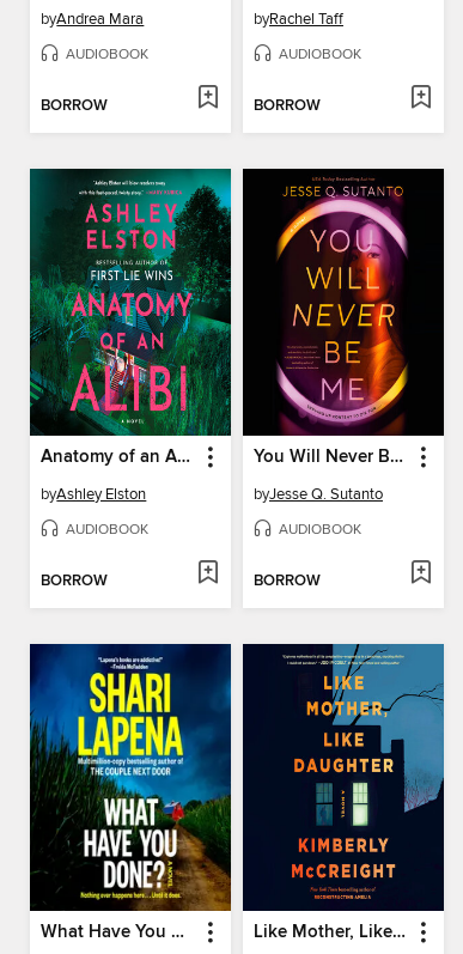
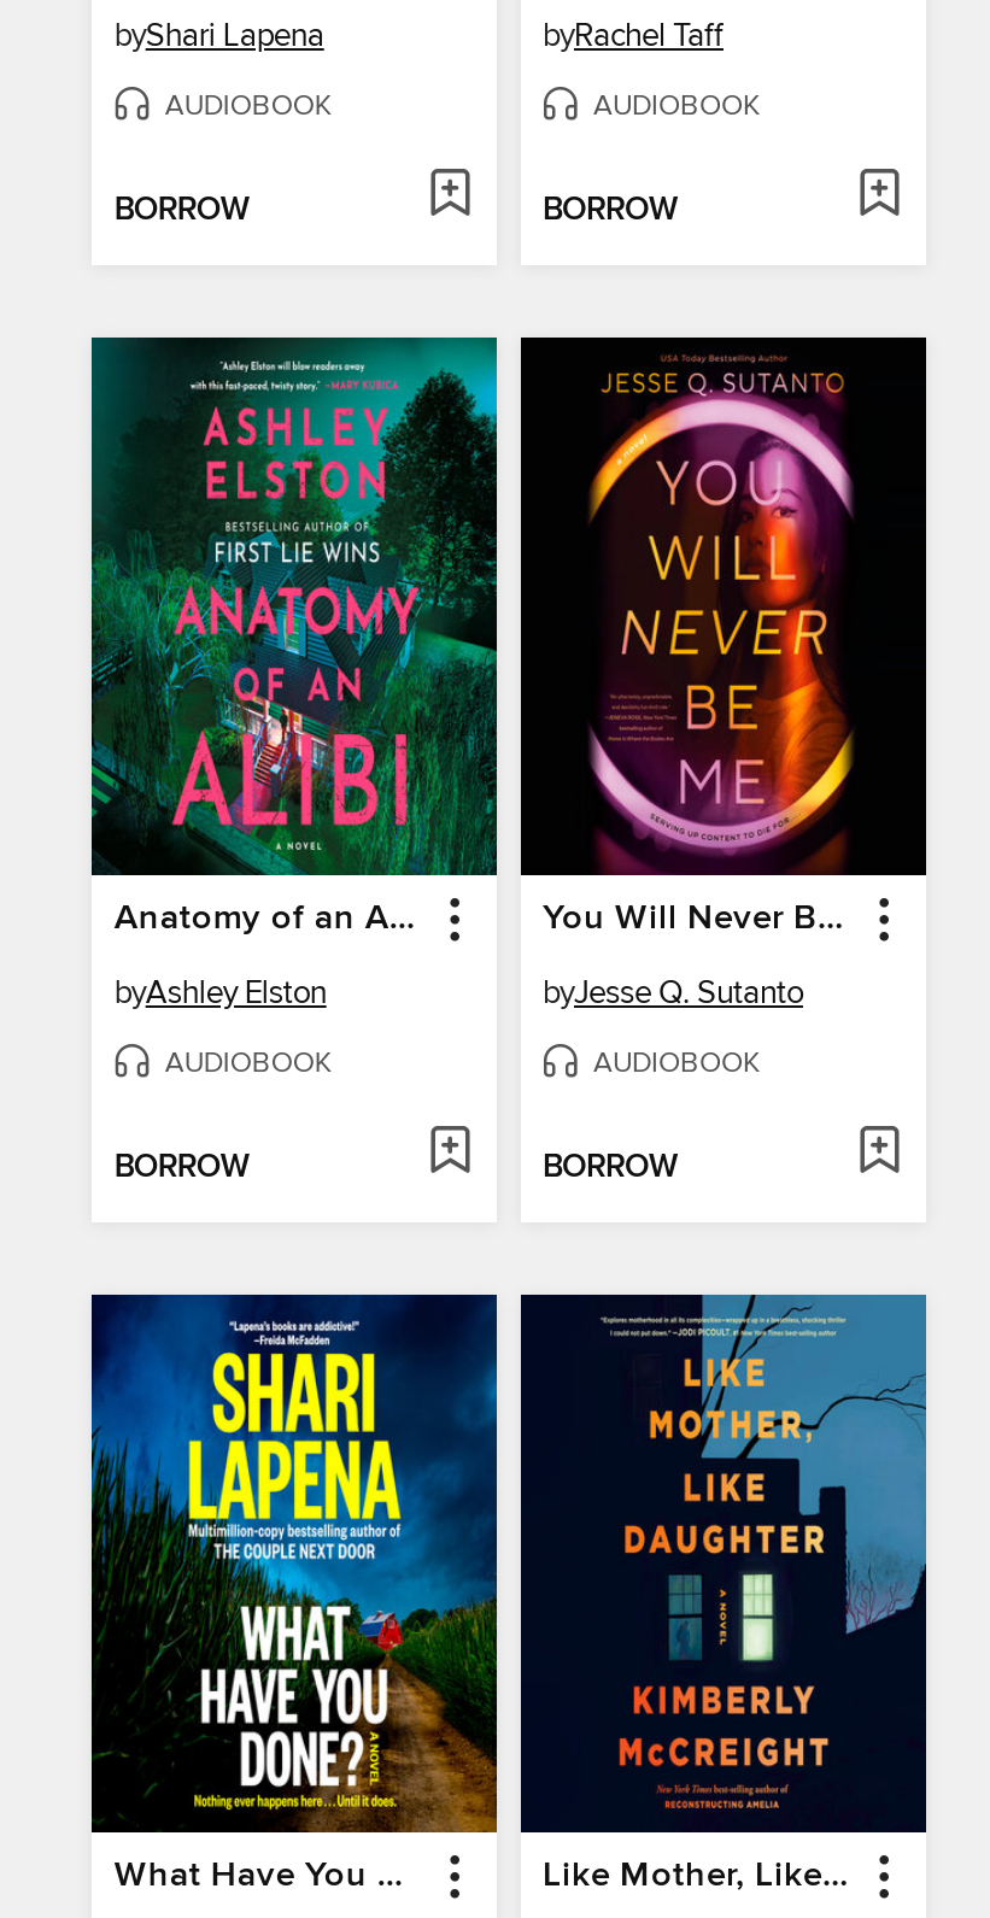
[41,10,144,29] byAndrea Mara -> [114,17,324,56] byShari Lapena

